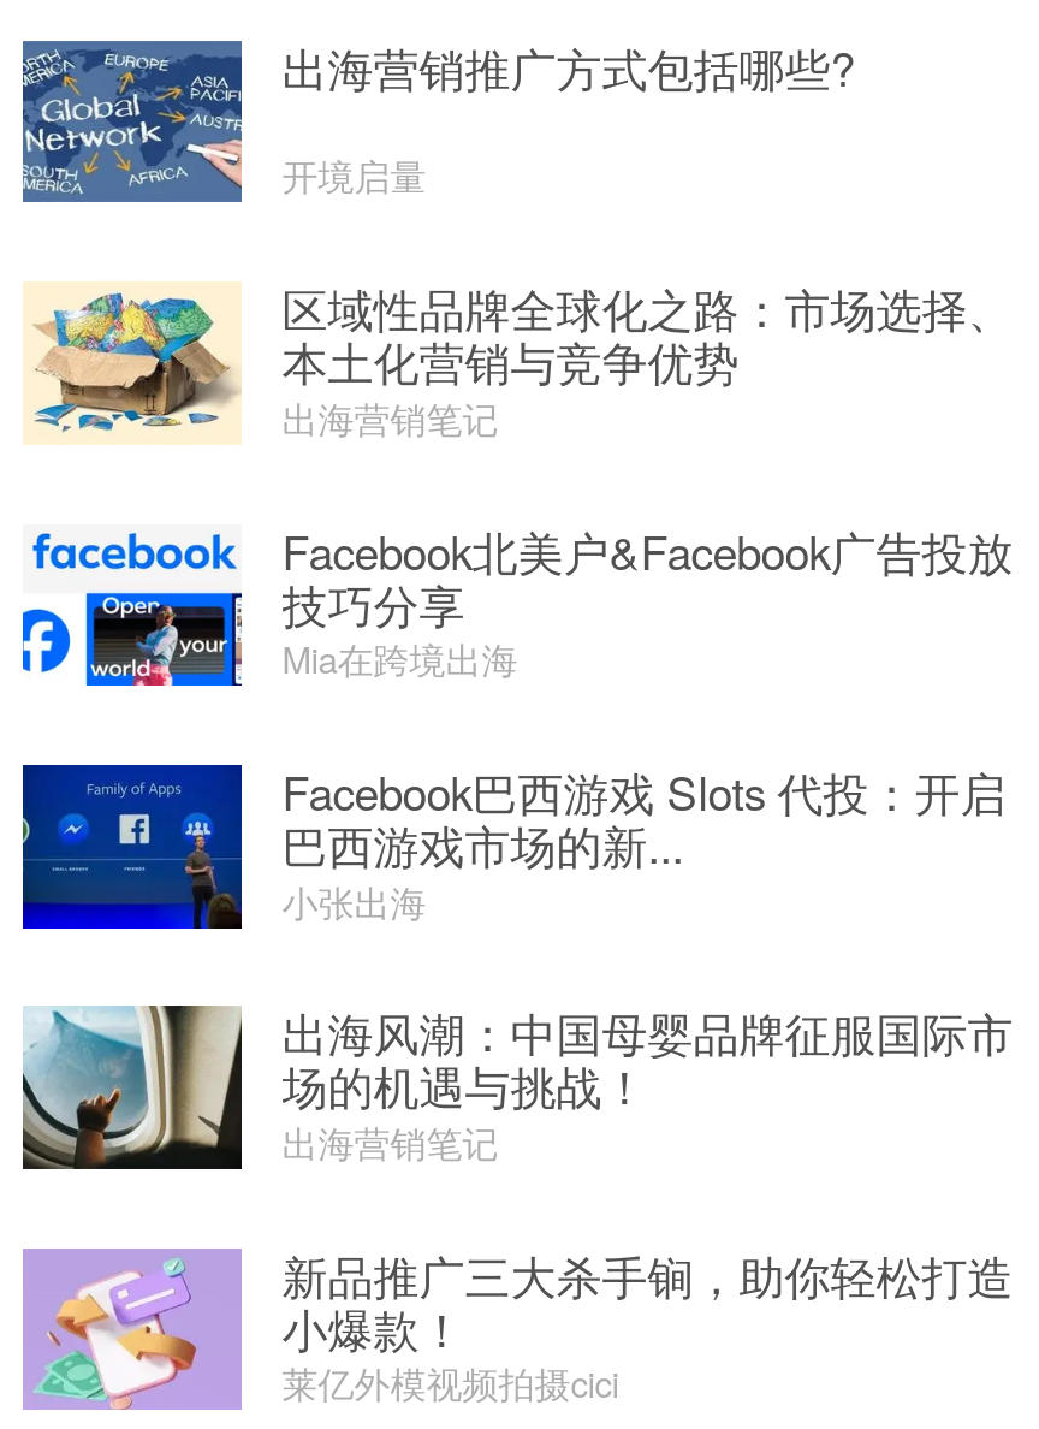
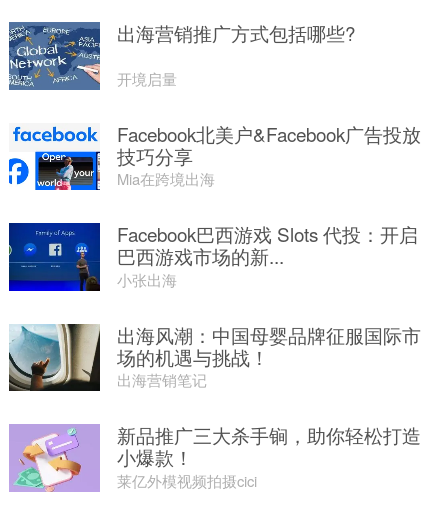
[23,275,1013,444] [image] | 区域性品牌全球化之路：市场选择、 | 本土化营销与竞争优势 | 出海营销笔记 -> none

